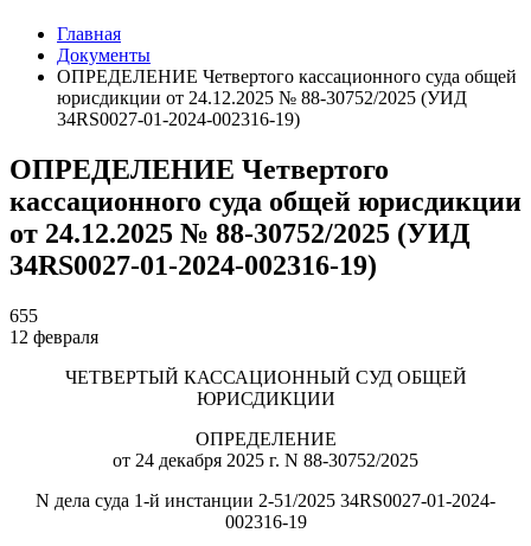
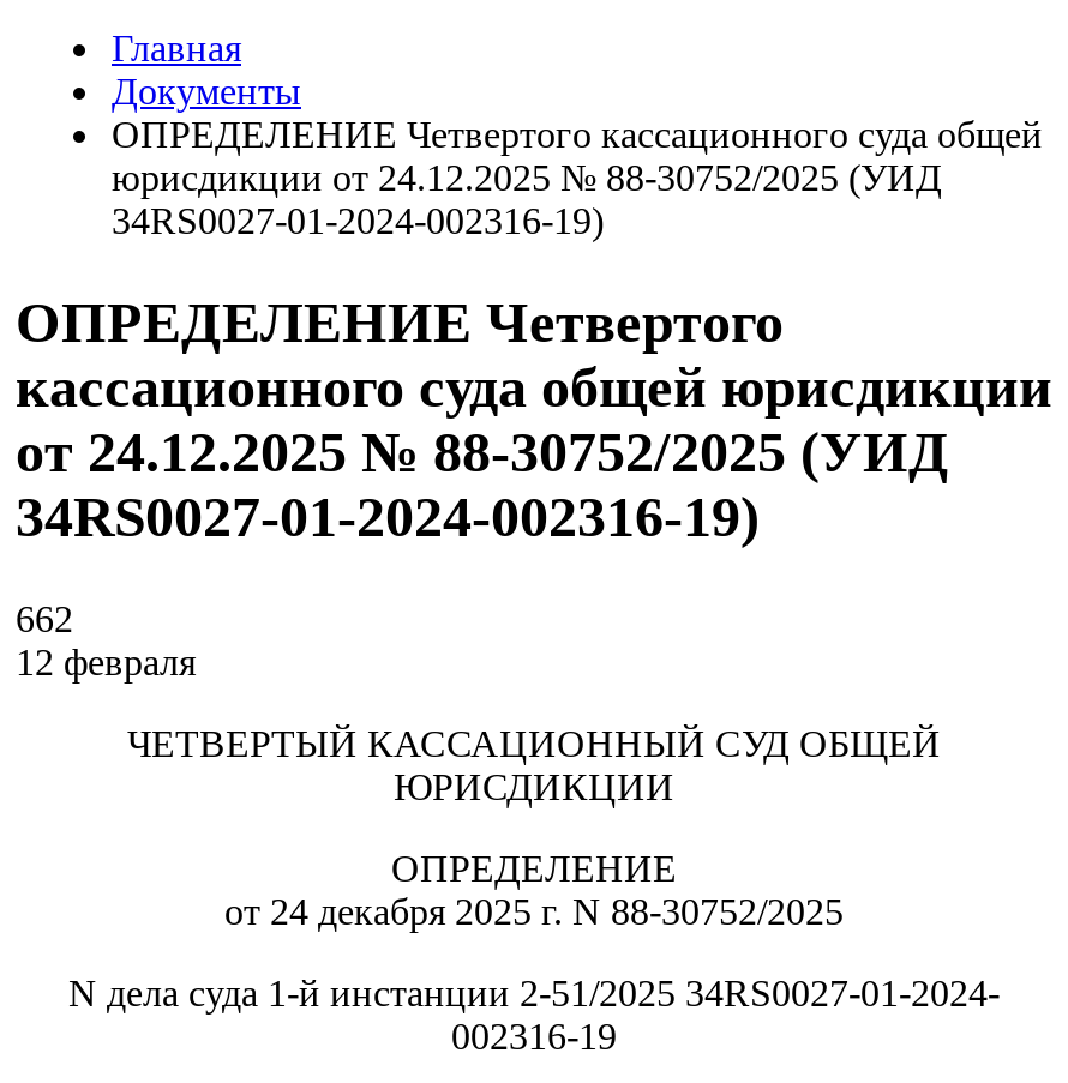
[9,305,38,325] 655 -> [16,598,73,639] 662

